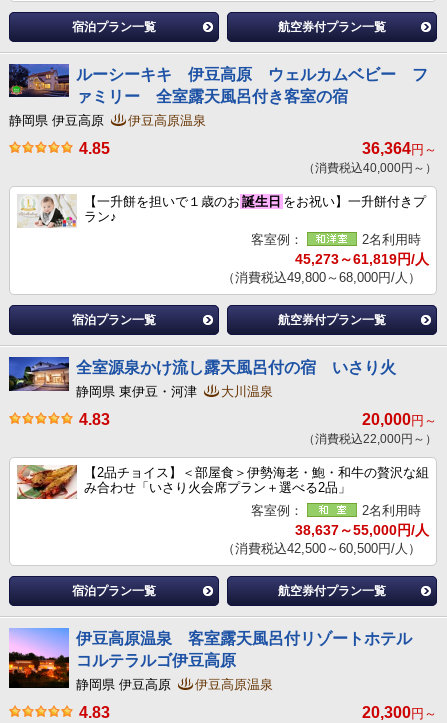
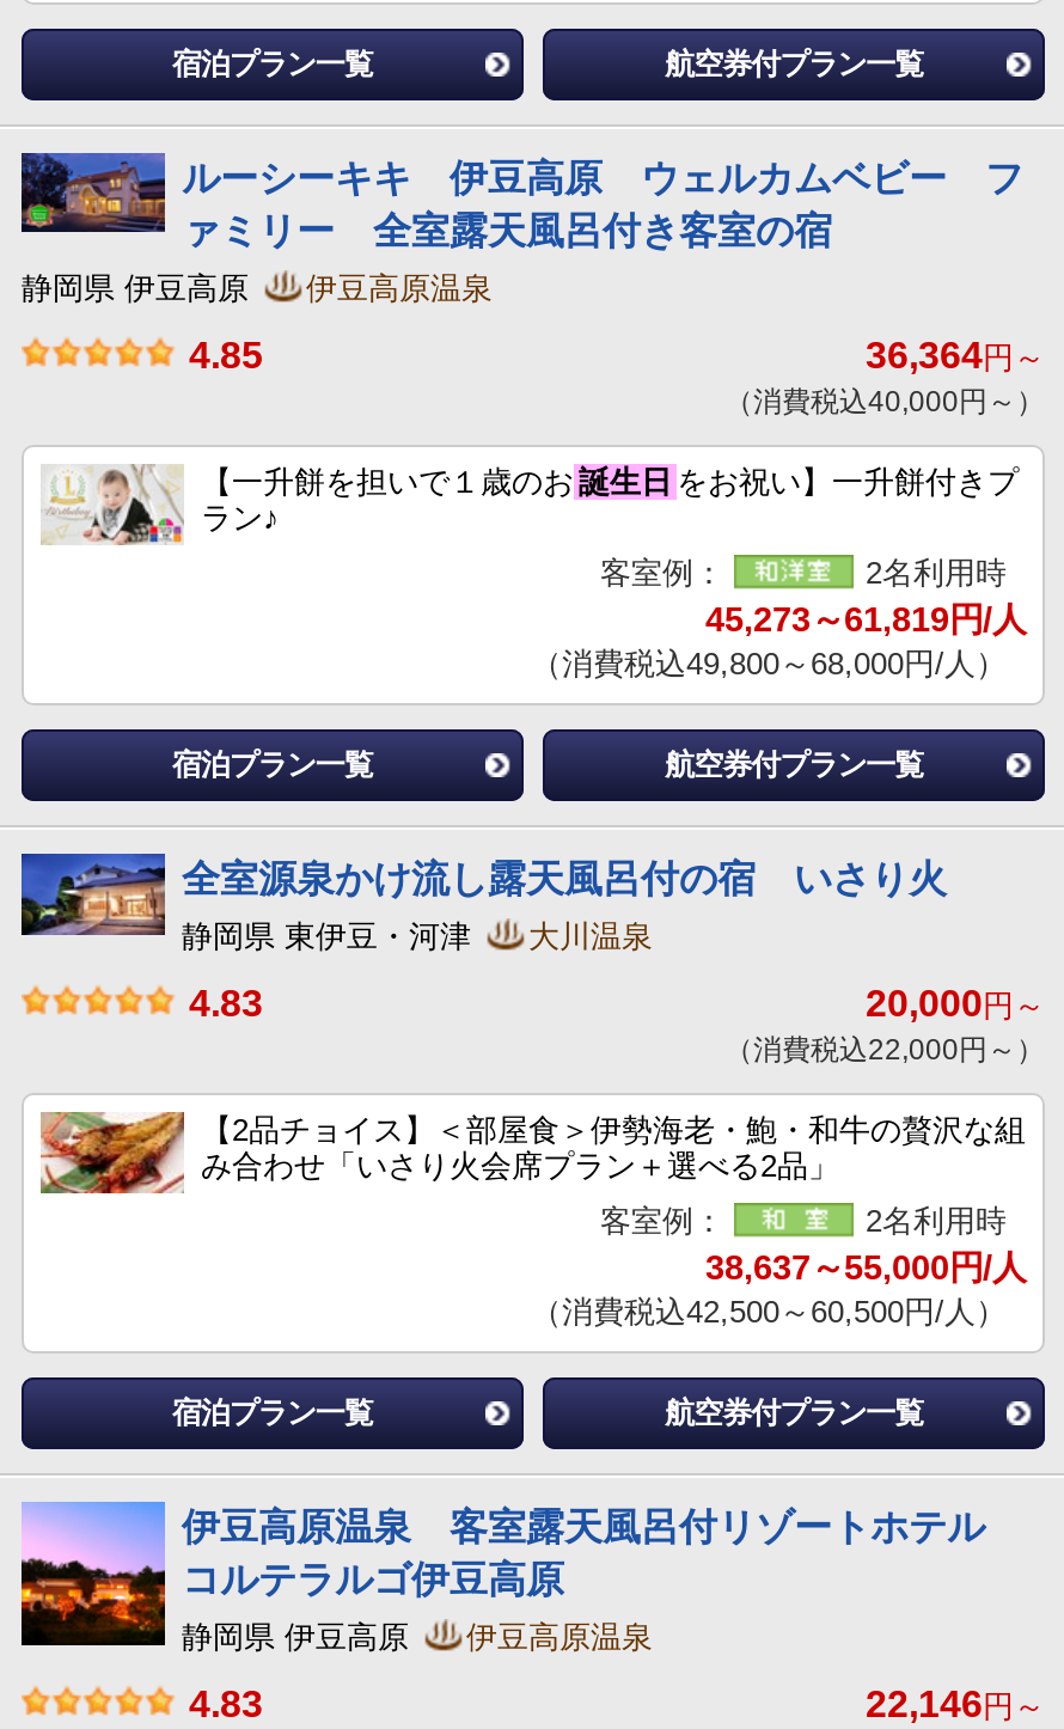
[362,704,437,721] 20,300円～ -> [866,1684,1045,1724] 22,146円～

